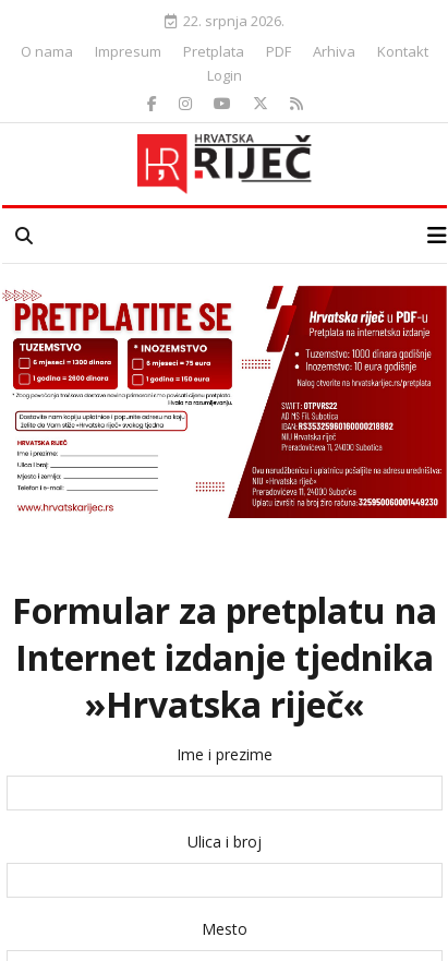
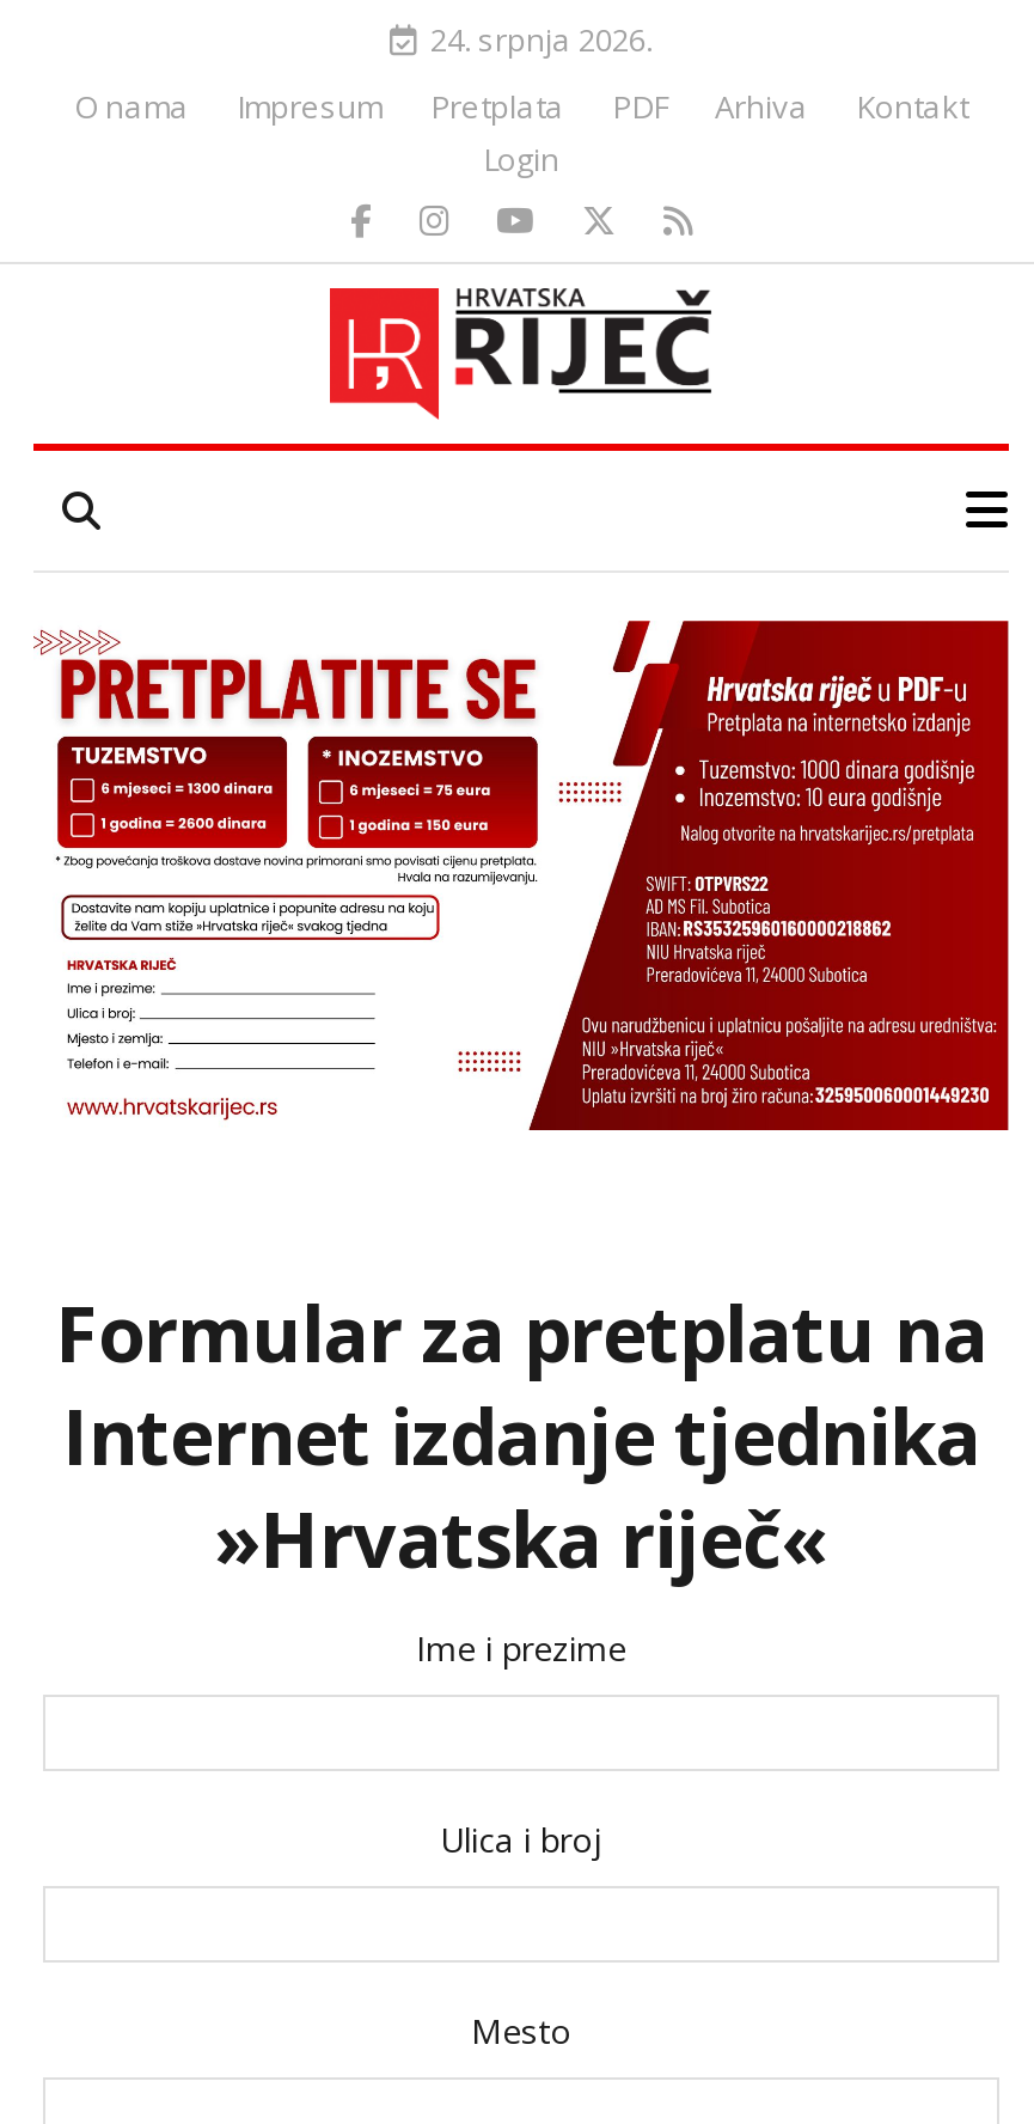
[177,11,284,31] 22. srpnja 2026. -> [416,18,653,61] 24. srpnja 2026.

